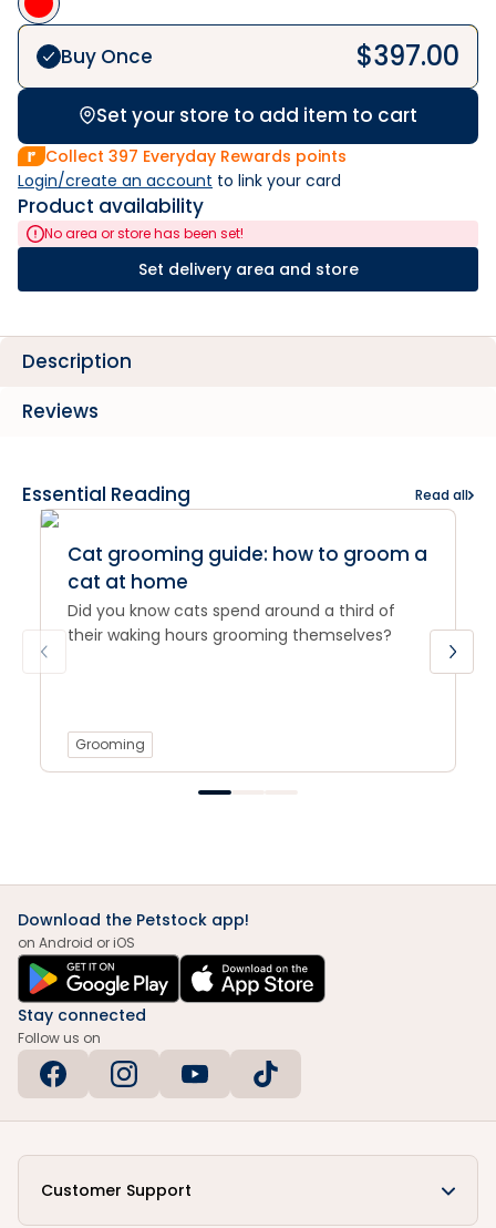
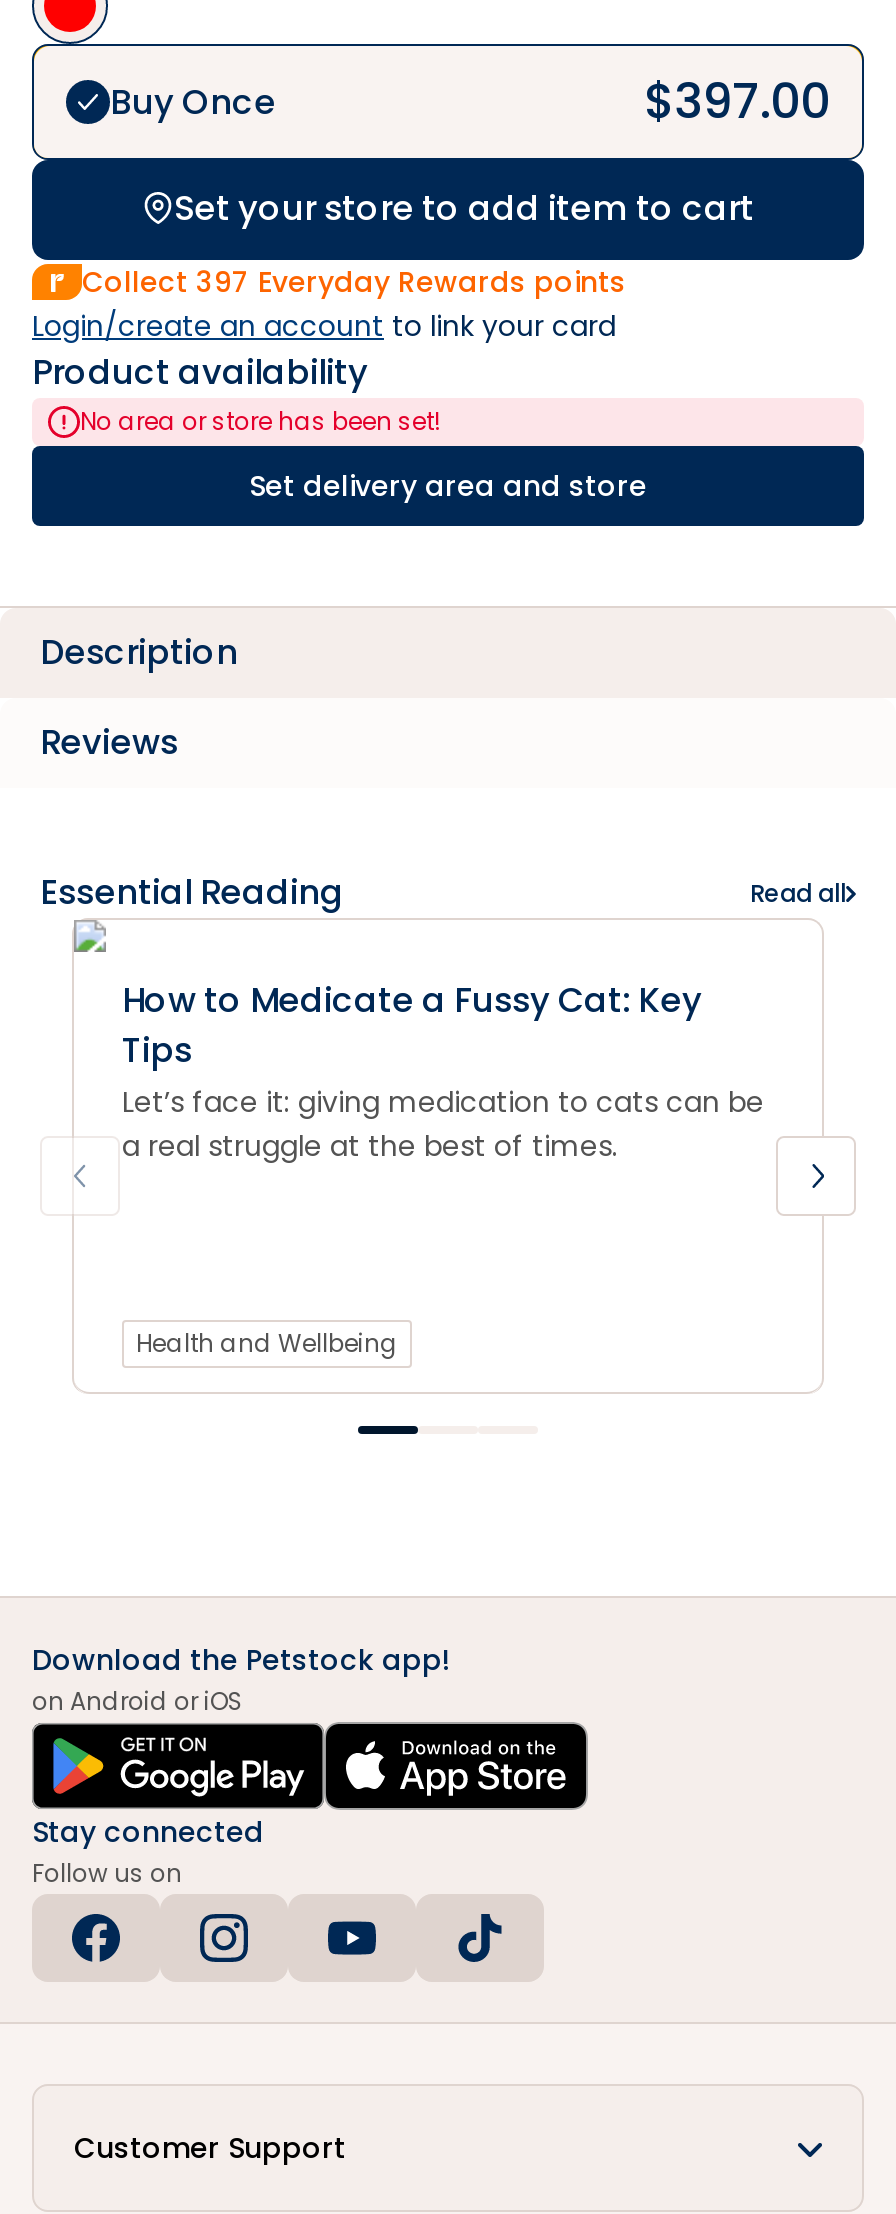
[68,541,427,646] Cat grooming guide: how to groom a | cat at home | Did you know cats spend around a third of | their waking hours grooming themselves? -> [122,976,764,1166] How to Medicate a Fussy Cat: Key | Tips | Let’s face it: giving medication to cats can be | a real struggle at the best of times.
[75,735,145,754] Grooming -> [136,1326,398,1360] Health and Wellbeing

